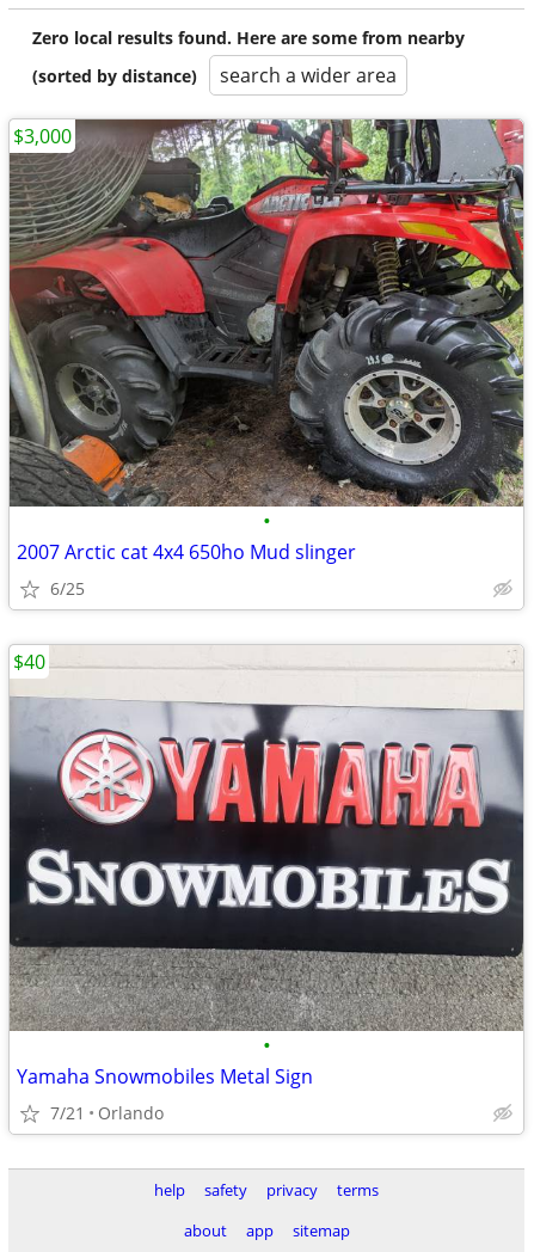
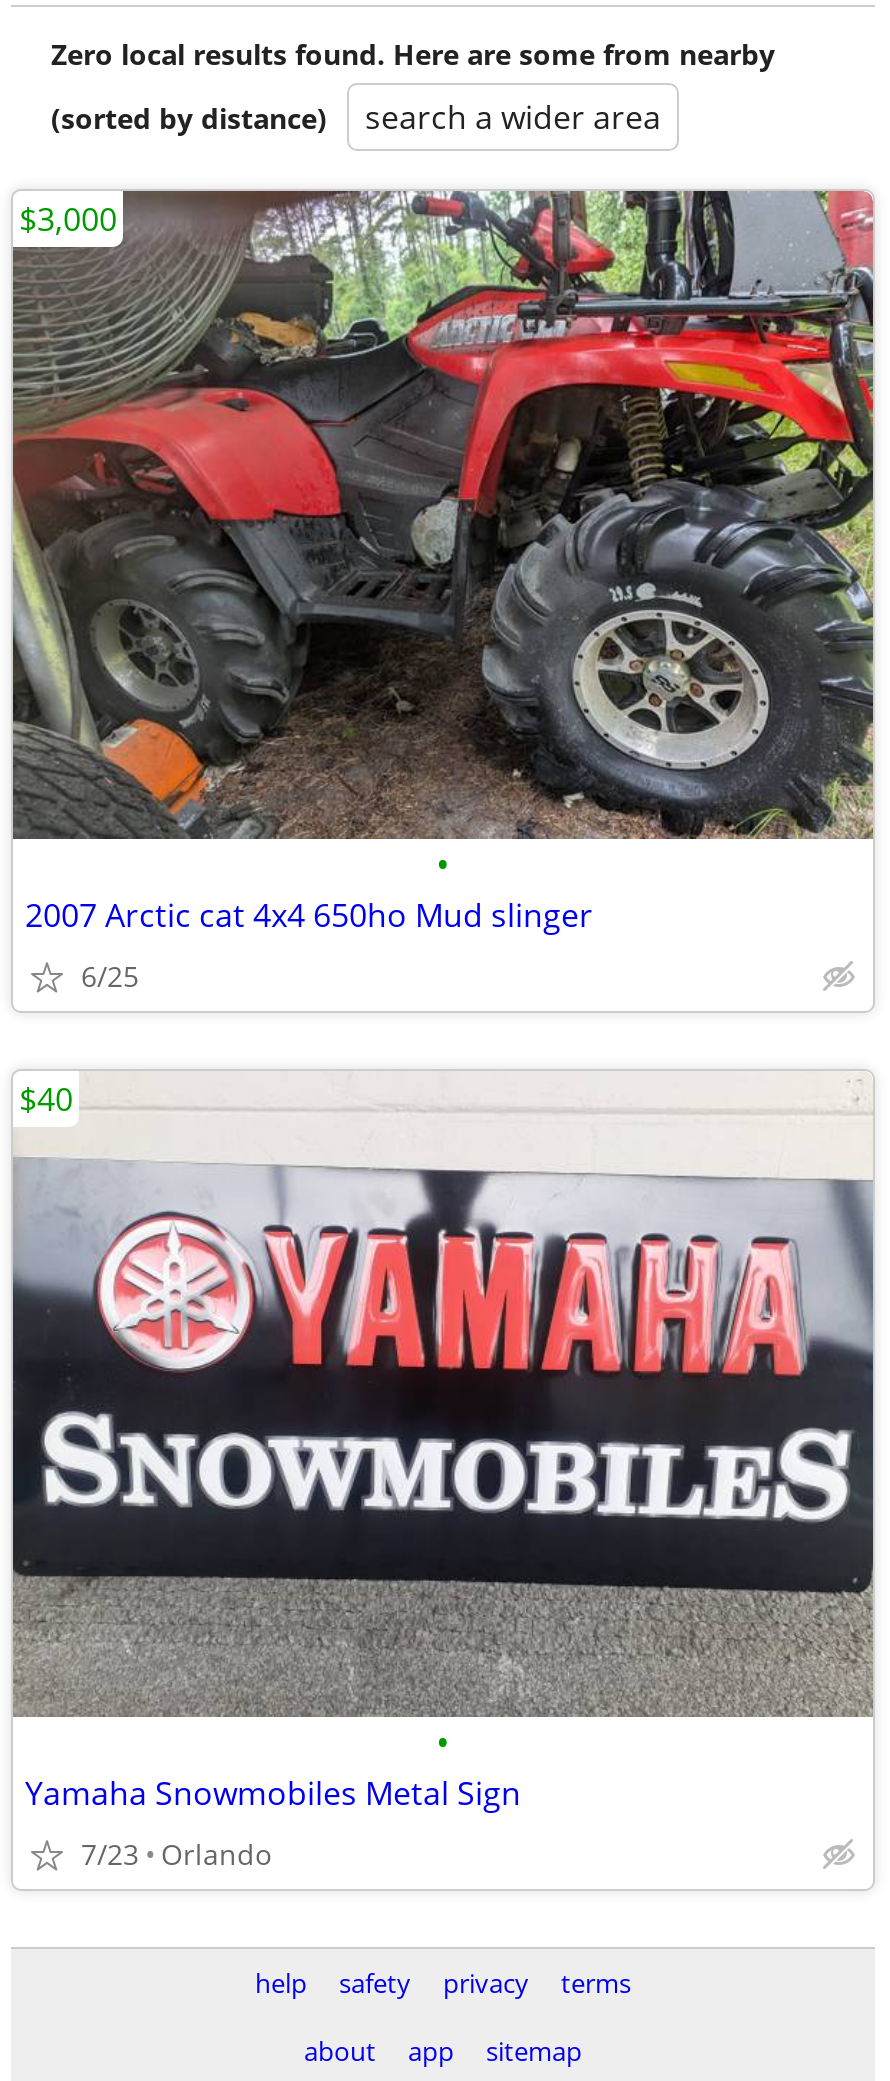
[50,1101,164,1124] 7/21 Orlando -> [81,1835,271,1873] 7/23 Orlando

